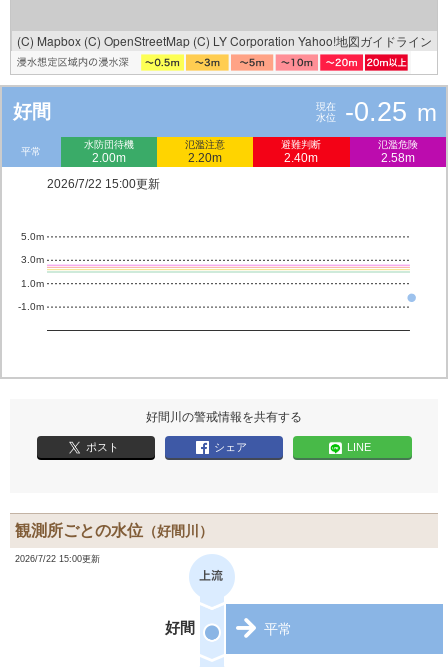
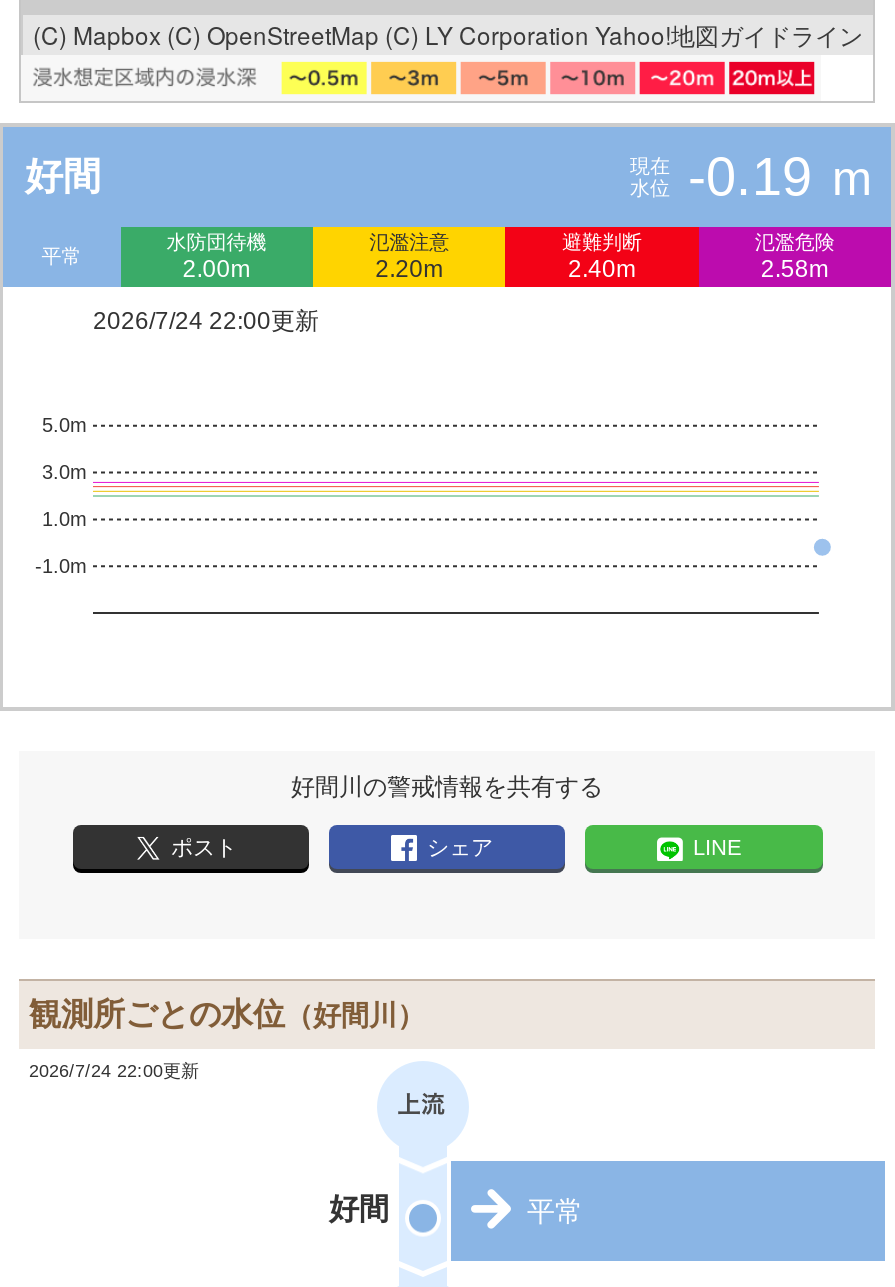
[315,97,436,127] 現在 水位 -0.25 m -> [630,147,872,207] 現在 水位 -0.19 m
[47,177,160,191] 2026/7/22 15:00更新 -> [93,307,319,335] 2026/7/24 22:00更新
[15,554,100,564] 2026/7/22 15:00更新 -> [29,1061,199,1081] 2026/7/24 22:00更新

